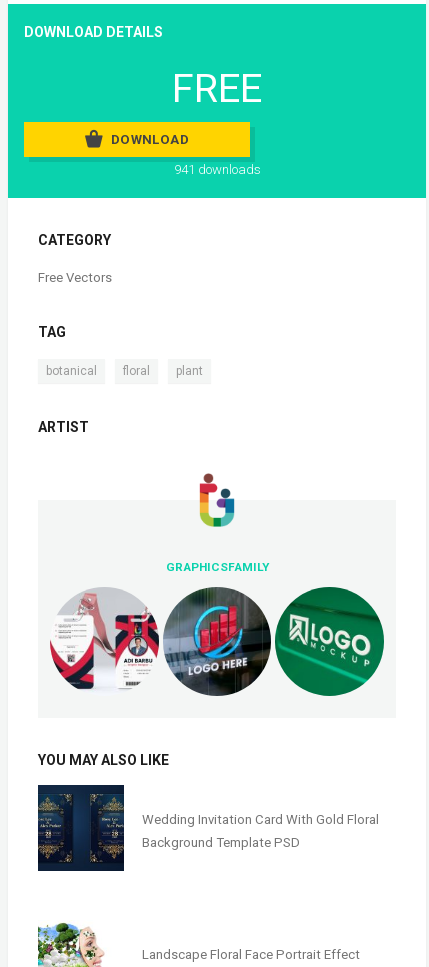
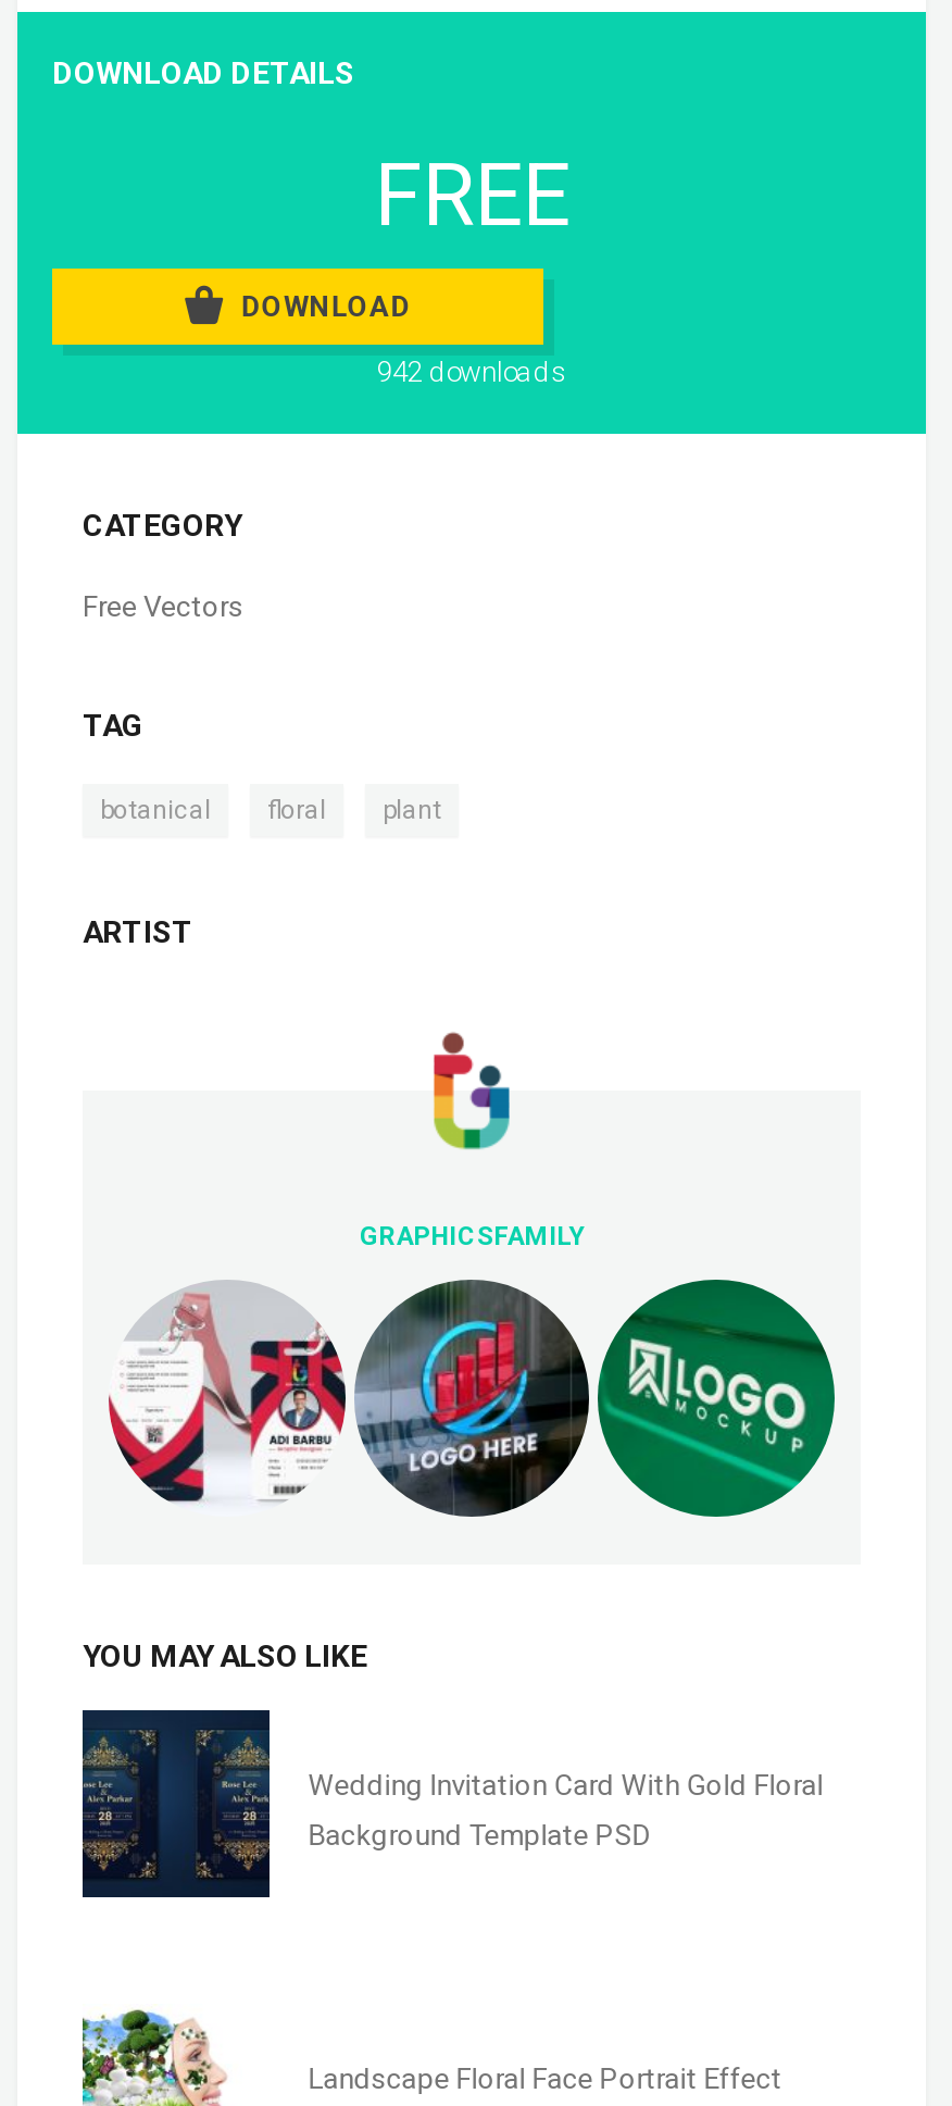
[173,162,260,177] 941 downloads -> [377,356,566,389] 942 downloads

